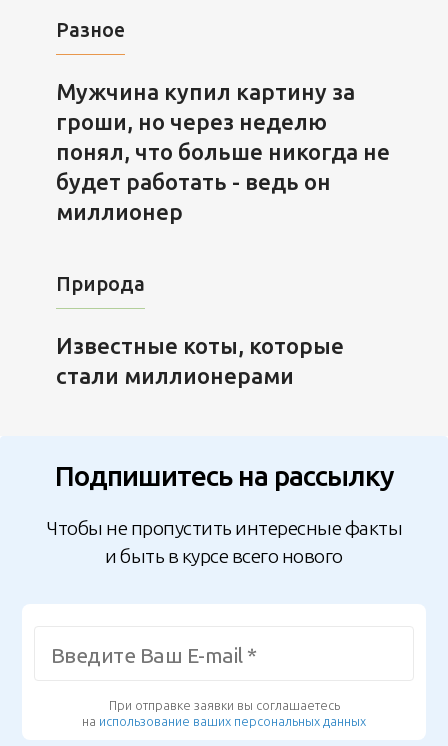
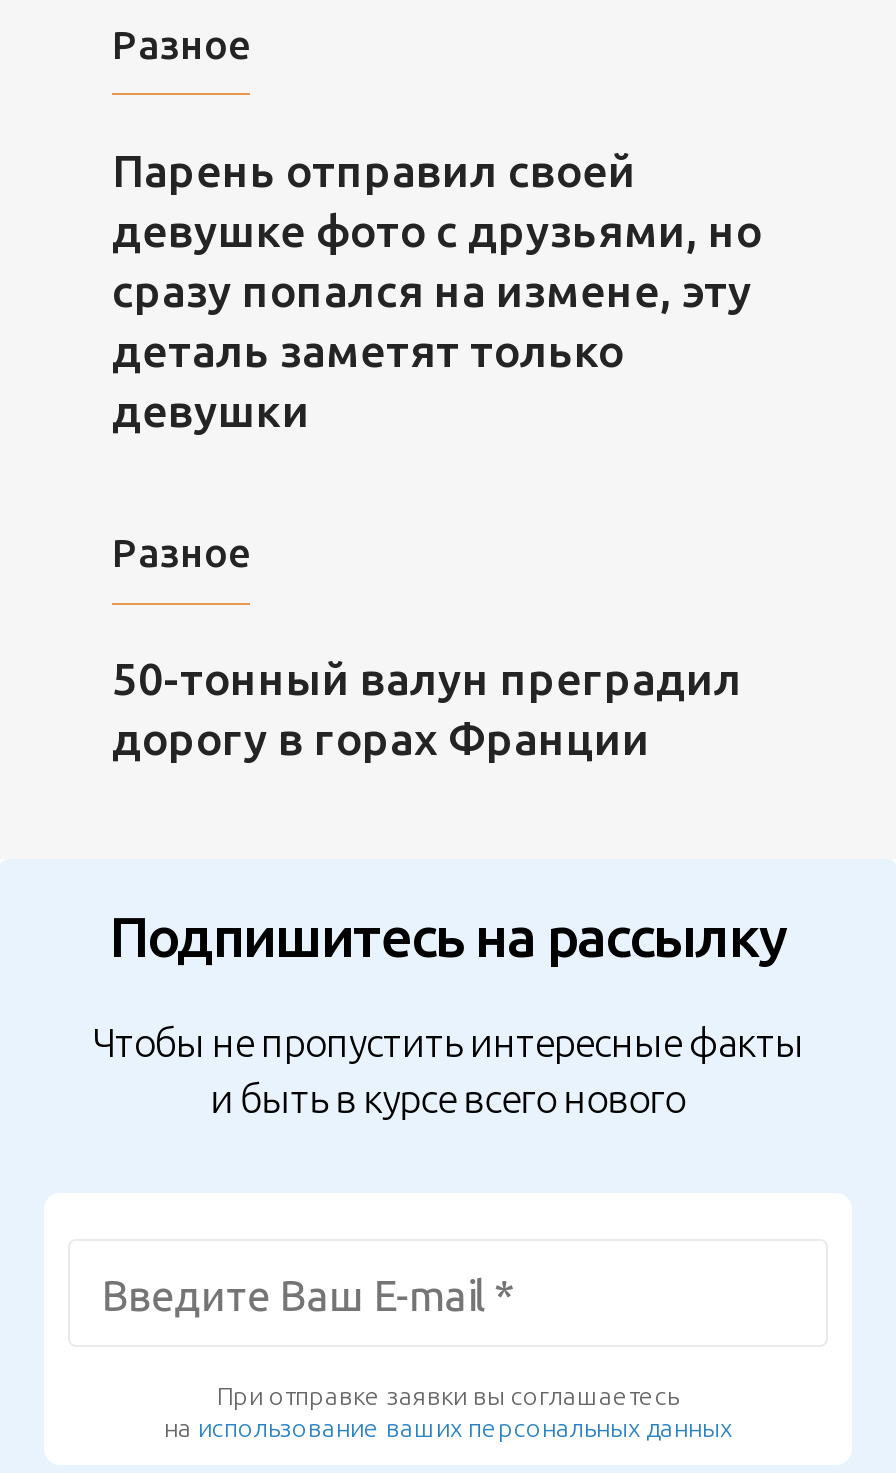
[56,79,390,224] Мужчина купил картину за | гроши, но через неделю | понял, что больше никогда не | будет работать - ведь он | миллионер -> [112,144,762,434] Парень отправил своей | девушке фото с друзьями, но | сразу попался на измене, эту | деталь заметят только | девушки
[56,273,145,295] Природа -> [112,532,250,576] Разное
[56,333,344,388] Известные коты, которые | стали миллионерами -> [112,653,742,763] 50-тонный валун преградил | дорогу в горах Франции

